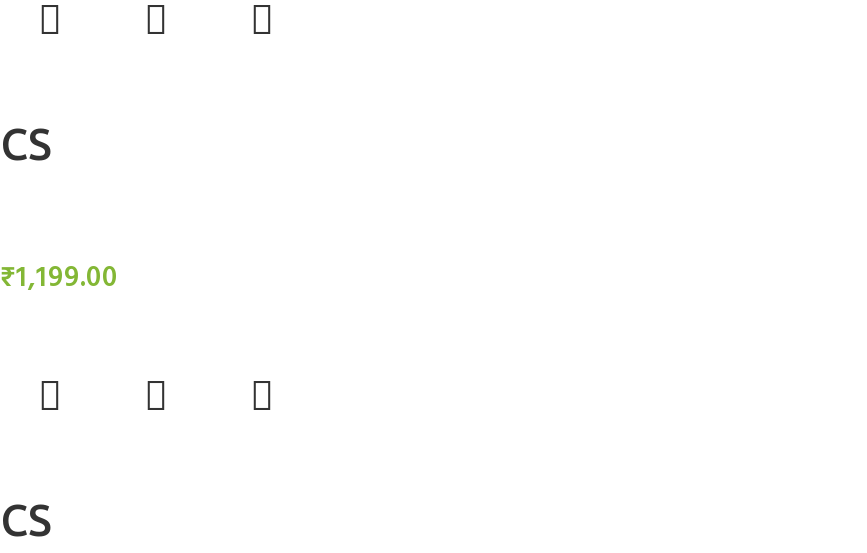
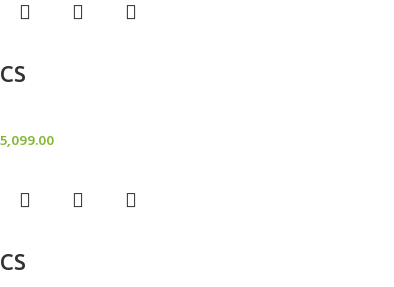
[0,255,118,301] ₹1,199.00 -> [0,129,54,152] 5,099.00

